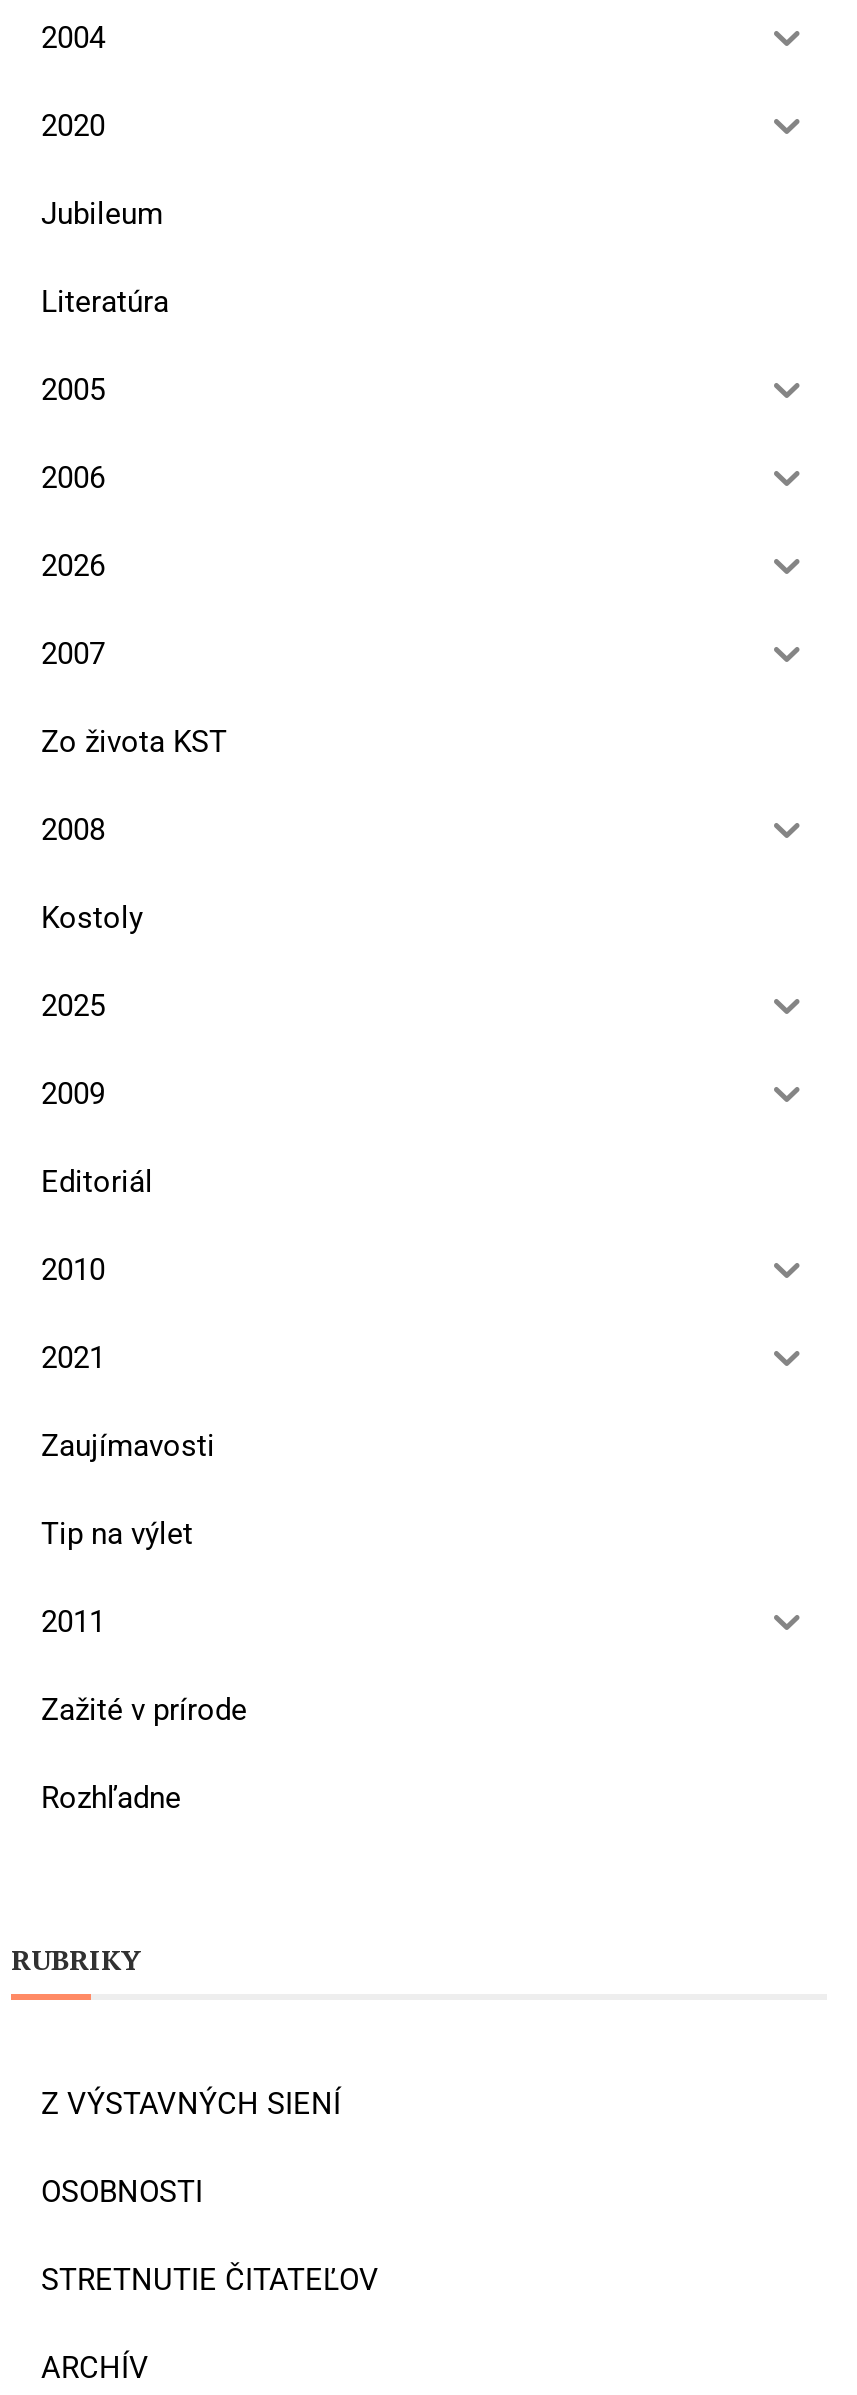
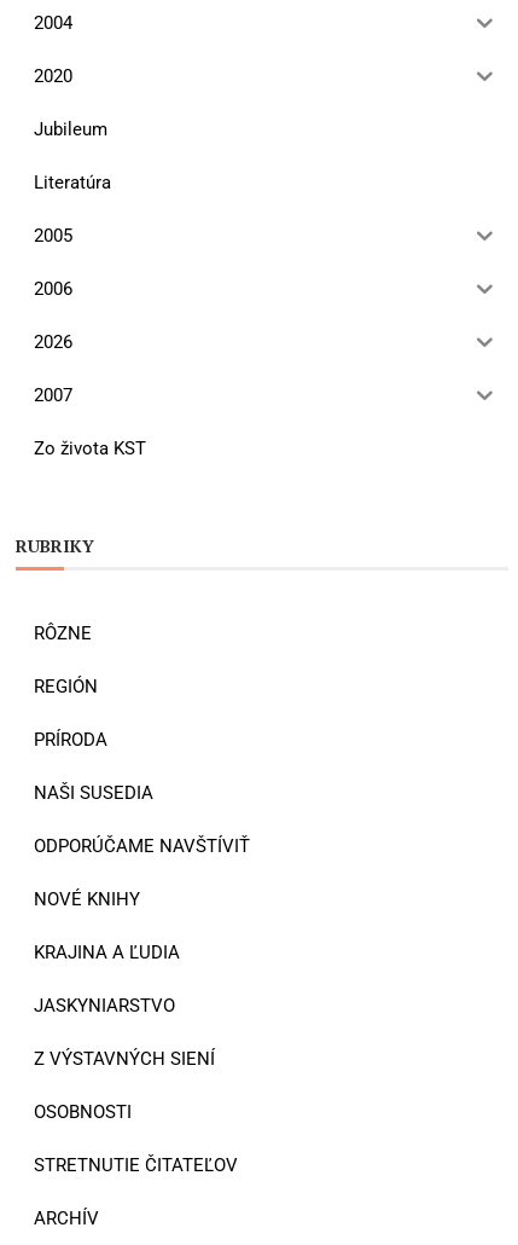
[41,811,247,1815] 2008 | Kostoly | 2025 | 2009 | Editoriál | 2010 | 2021 | Zaujímavosti | Tip na výlet | 2011 | Zažité v prírode | Rozhľadne -> none
moved [11,1940,141,1978] -> [16,534,94,557]: RUBRIKY
none -> [34,622,250,1016] RÔZNE | REGIÓN | PRÍRODA | NAŠI SUSEDIA | ODPORÚČAME NAVŠTÍVIŤ | NOVÉ KNIHY | KRAJINA A ĽUDIA | JASKYNIARSTVO

